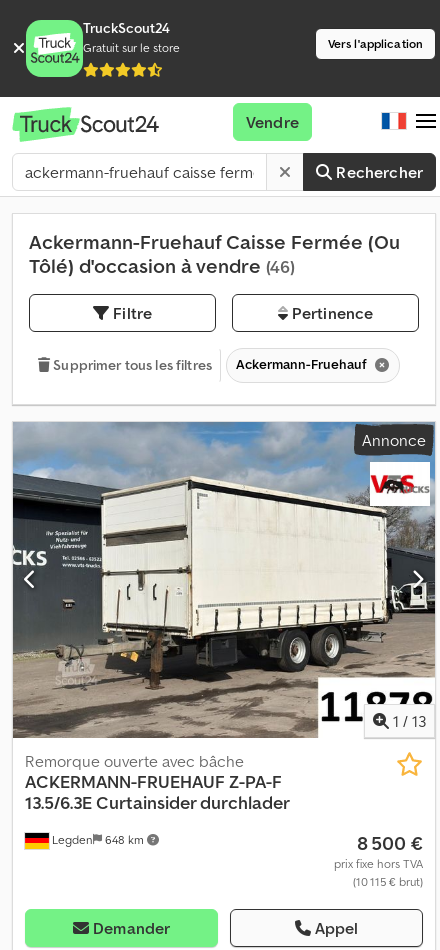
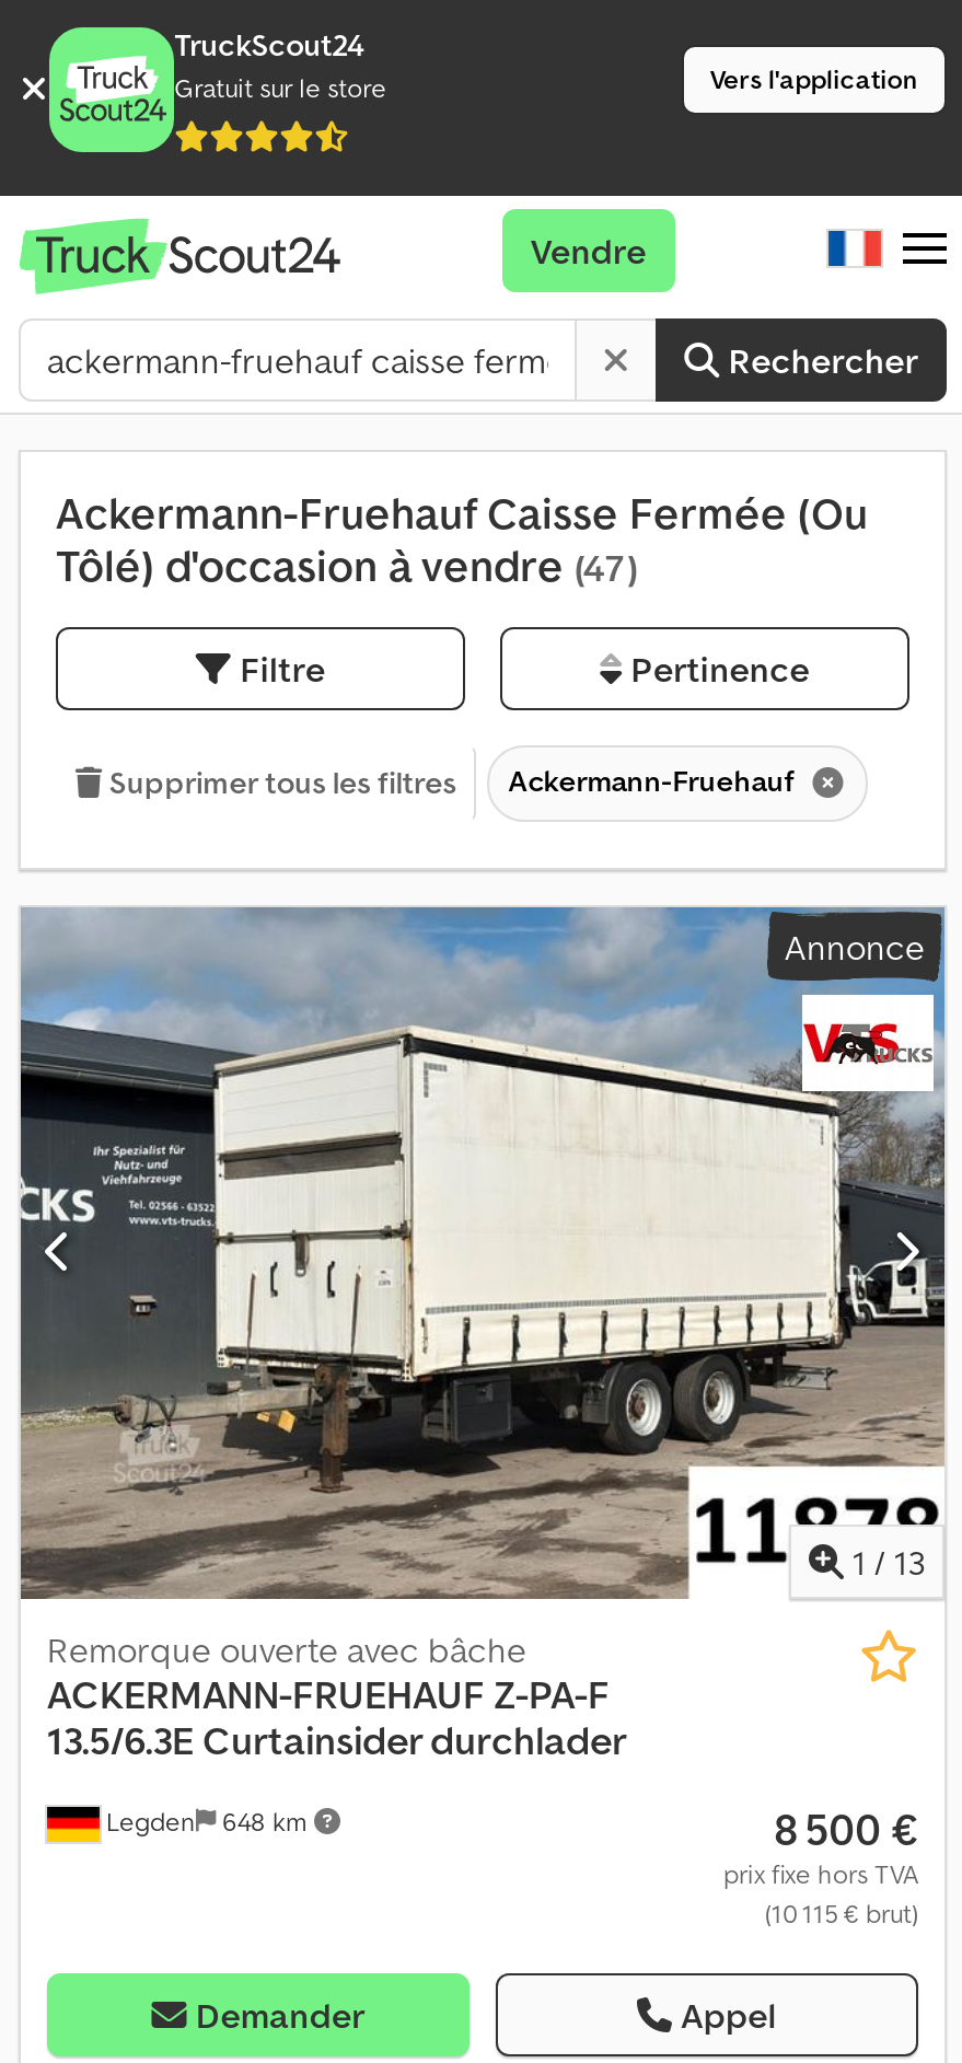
[29,253,295,279] Tôlé) d'occasion à vendre (46) -> [56,537,638,594] Tôlé) d'occasion à vendre (47)

